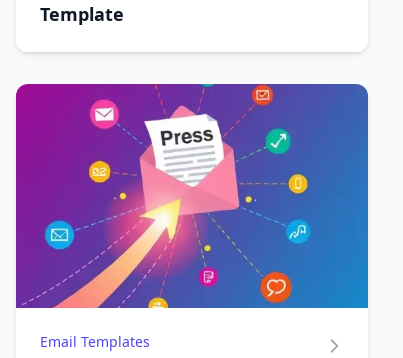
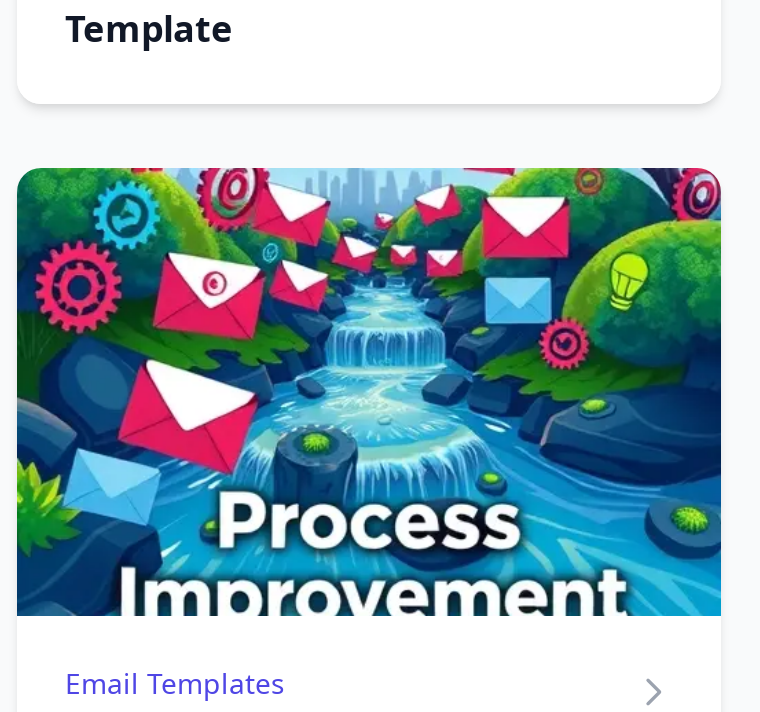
[15,83,369,309] [image] -> [15,166,723,618] [image]

